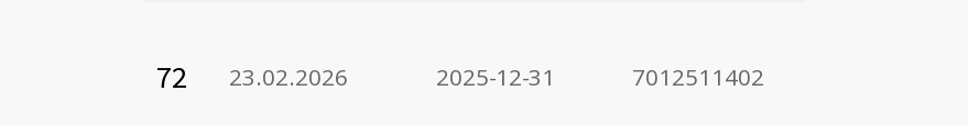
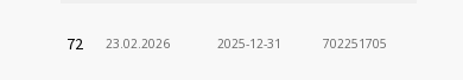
[632,60,764,91] 7012511402 -> [323,35,387,51] 702251705

